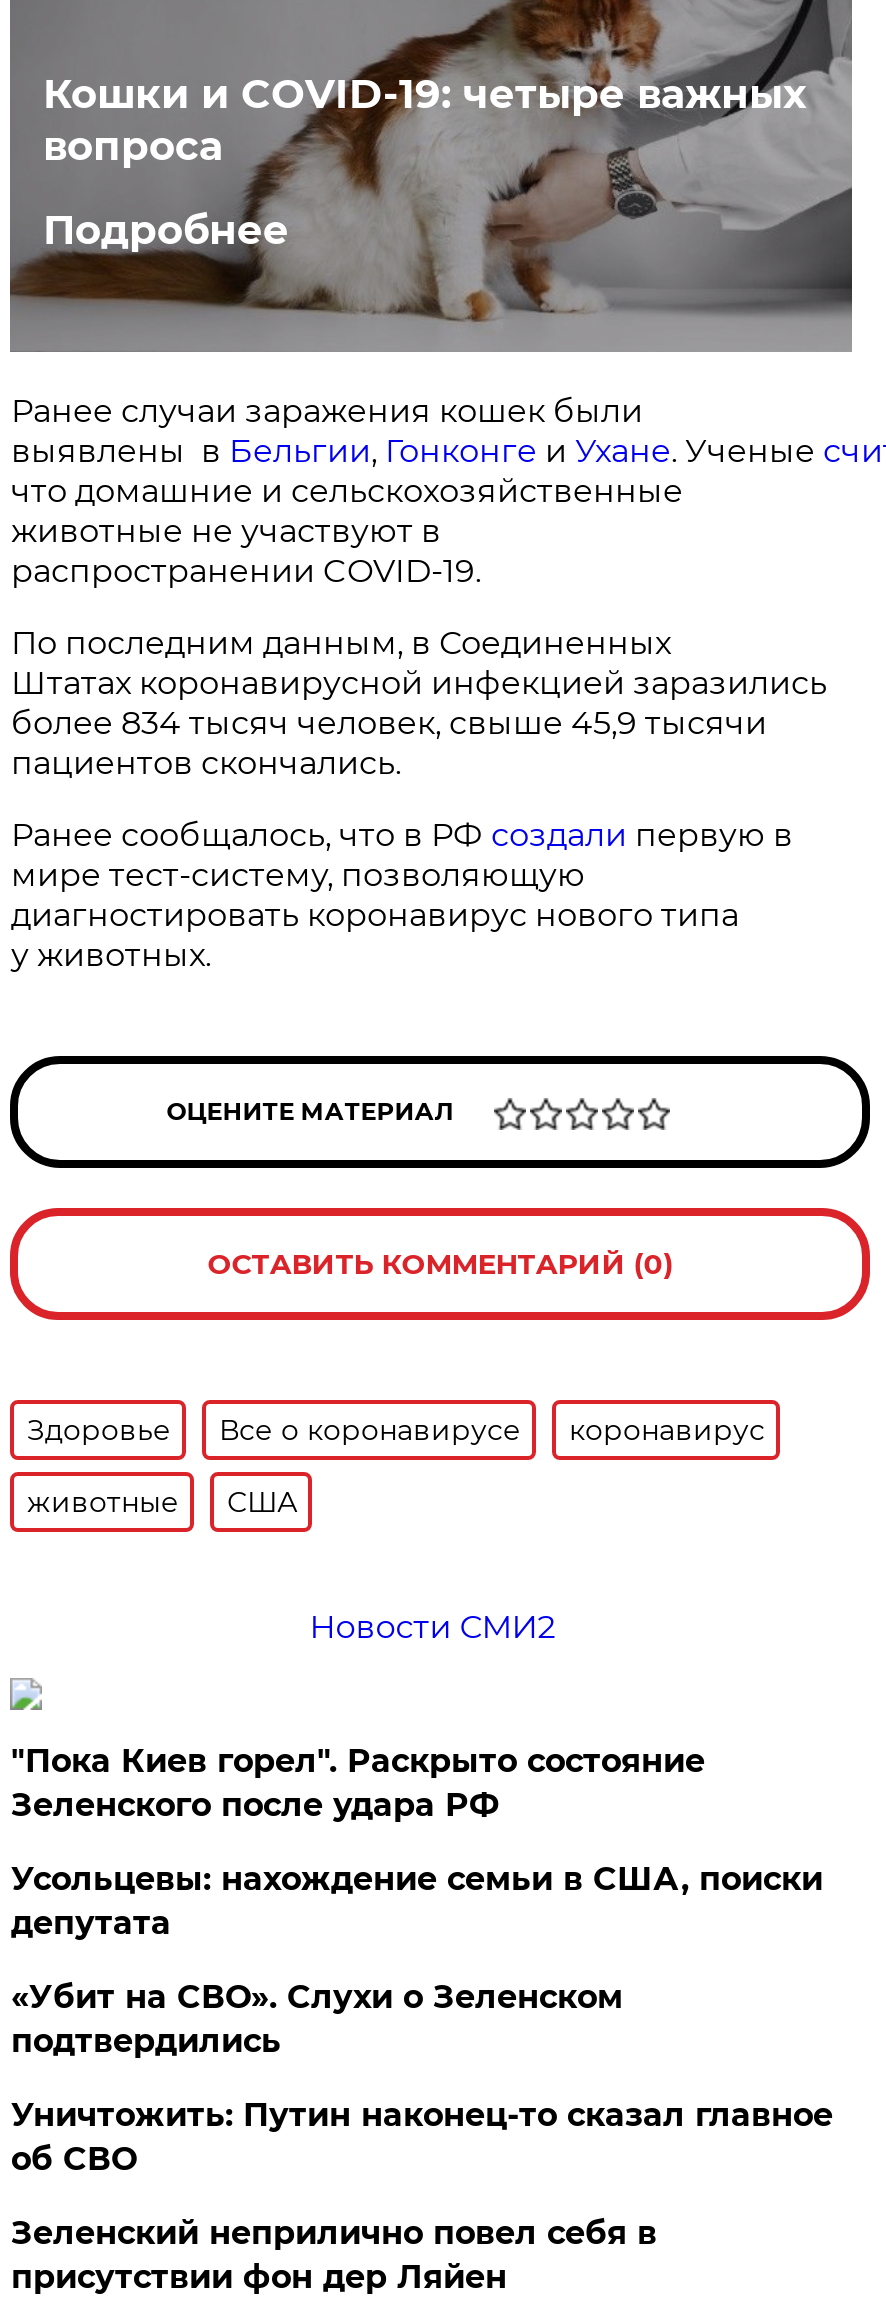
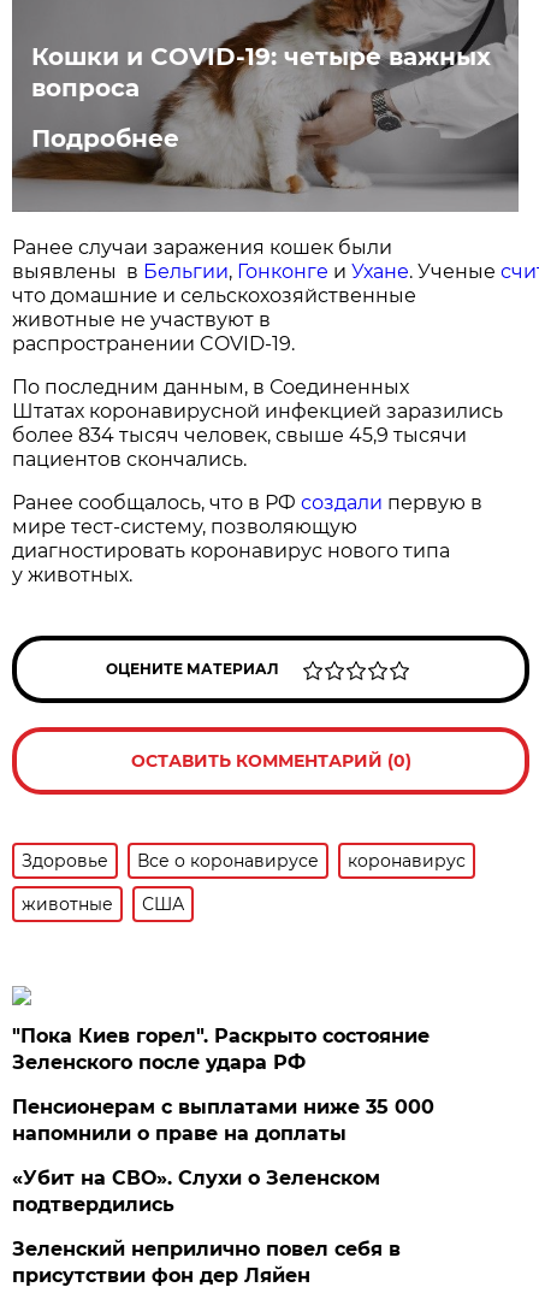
[309,1608,555,1646] Новости СМИ2 -> none
[11,1860,823,1942] Усольцевы: нахождение семьи в США, поиски | депутата -> [13,1095,435,1145] Пенсионерам с выплатами ниже 35 000 | напомнили о праве на доплаты
[11,2096,833,2178] Уничтожить: Путин наконец-то сказал главное | об СВО -> none

